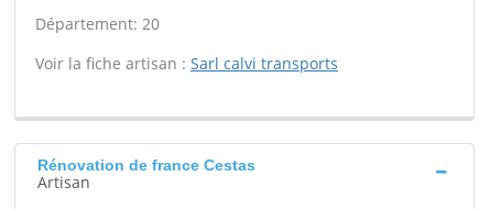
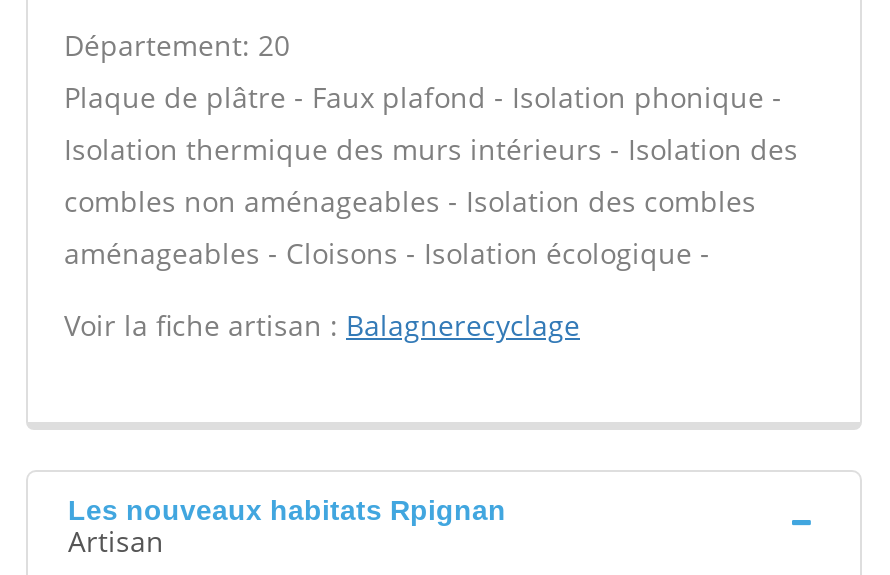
[35,53,338,74] Voir la fiche artisan : Sarl calvi transports -> [64,78,798,344] Plaque de plâtre - Faux plafond - Isolation phonique - | Isolation thermique des murs intérieurs - Isolation des | combles non aménageables - Isolation des combles | aménageables - Cloisons - Isolation écologique - | Voir la fiche artisan : Balagnerecyclage
[37,156,255,174] Rénovation de france Cestas -> [68,494,506,526] Les nouveaux habitats Rpignan

